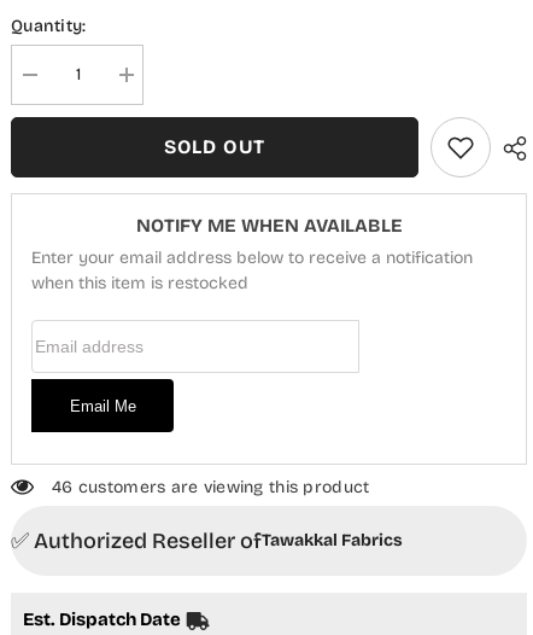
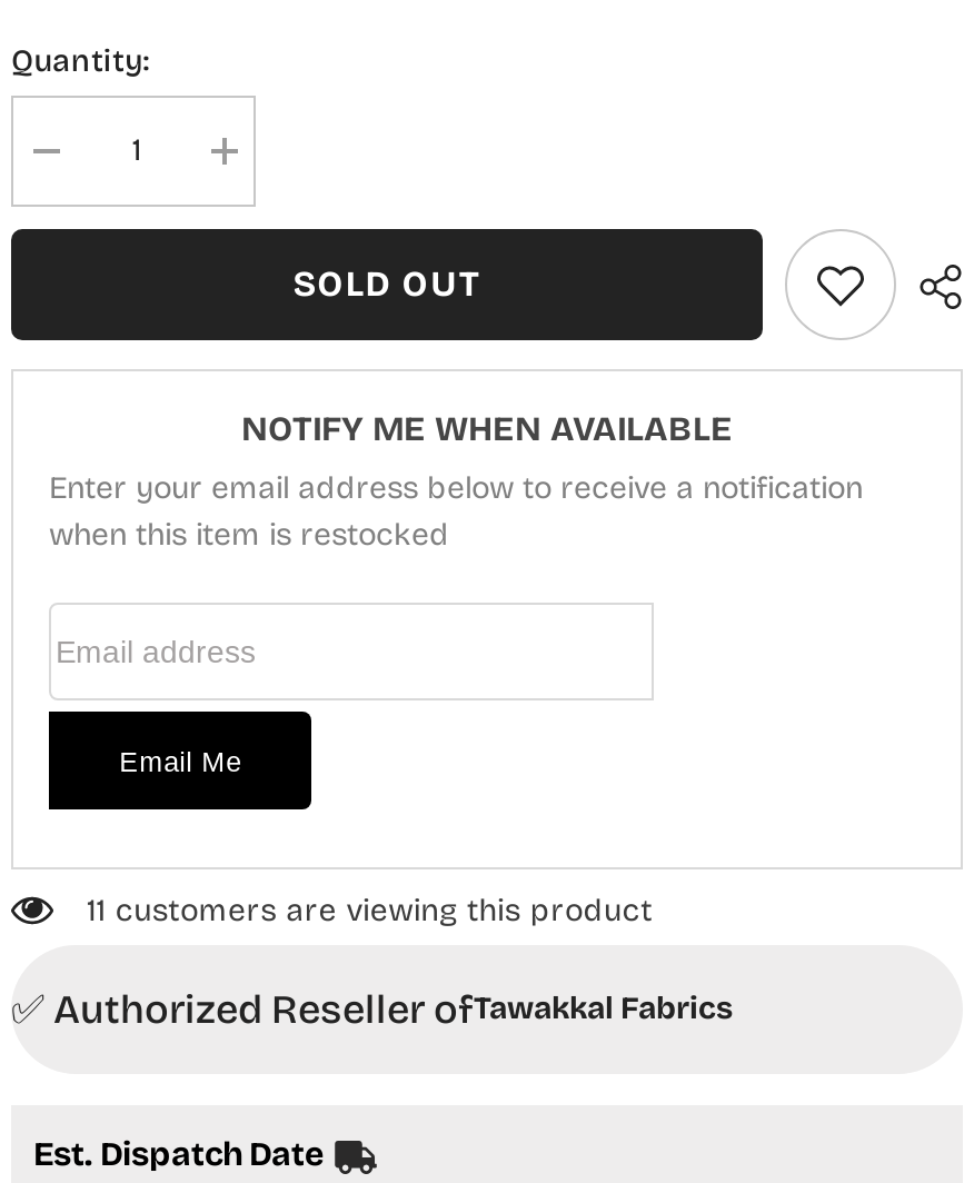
[52,477,369,498] 46 customers are viewing this product -> [87,892,652,930] 11 customers are viewing this product

